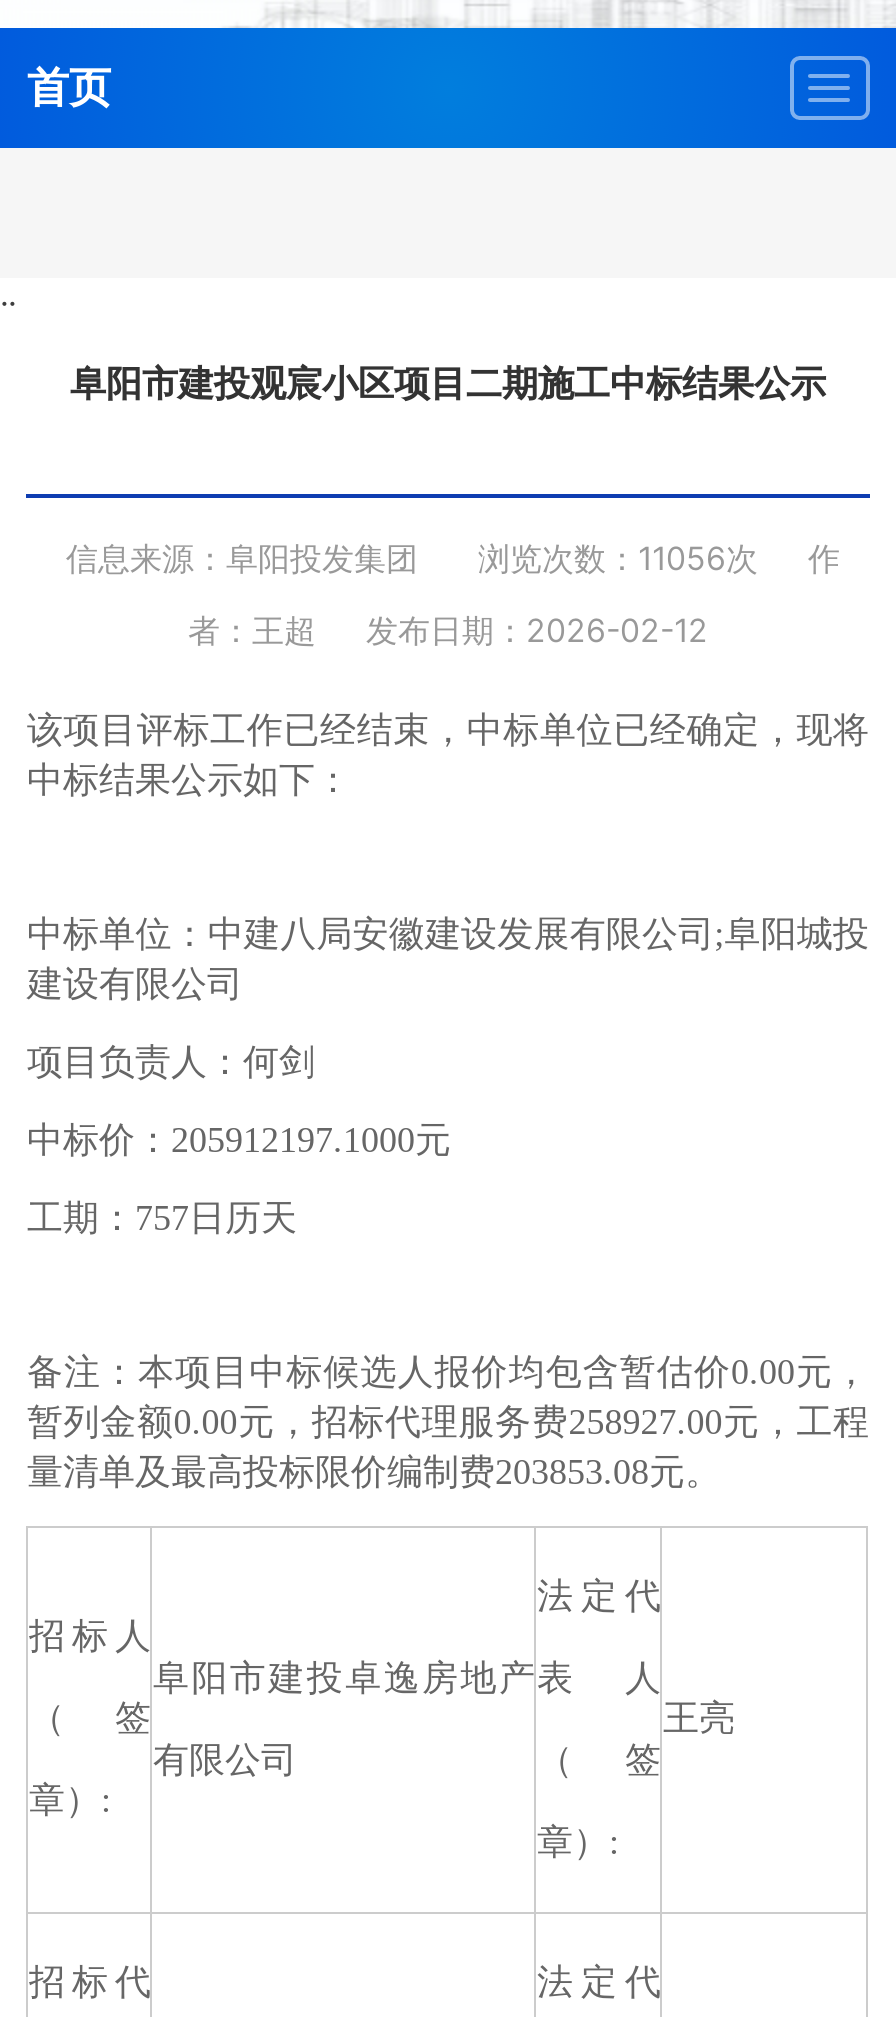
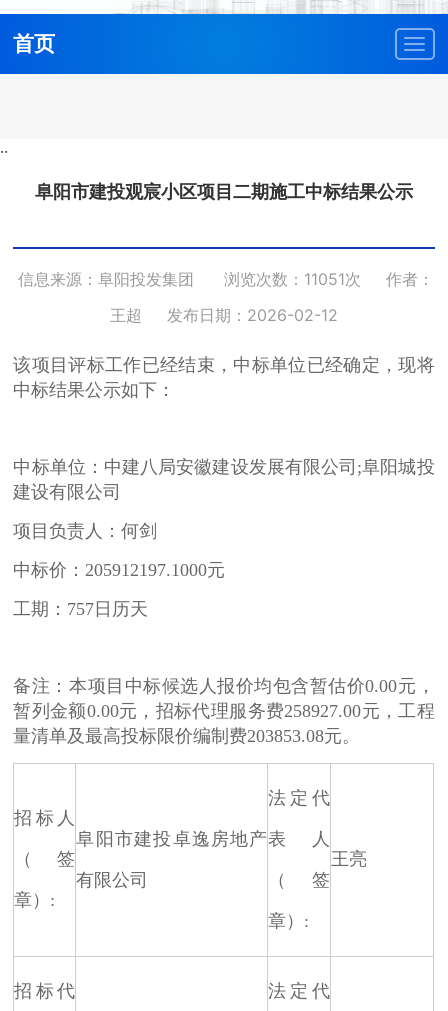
[478,538,840,578] 浏览次数：11056次 | 作 -> [224,269,434,289] 浏览次数：11051次 | 作者：
[188,610,316,650] 者：王超 -> [110,305,142,325] 王超

